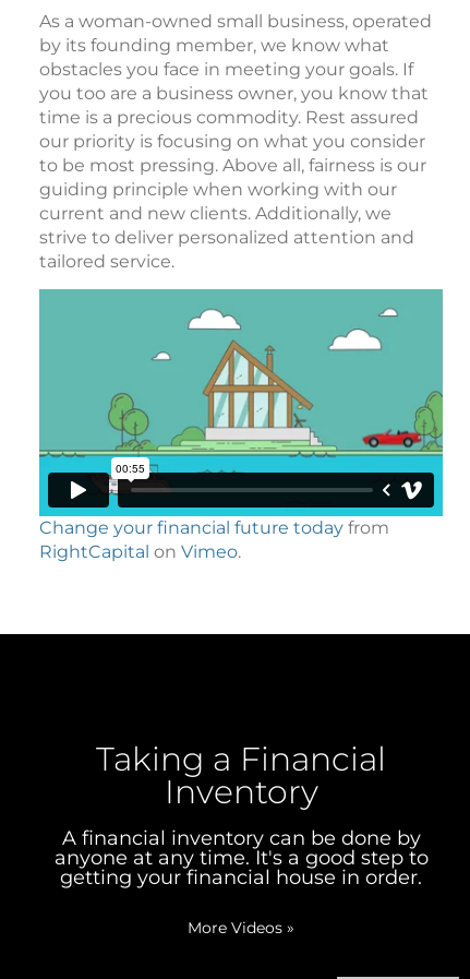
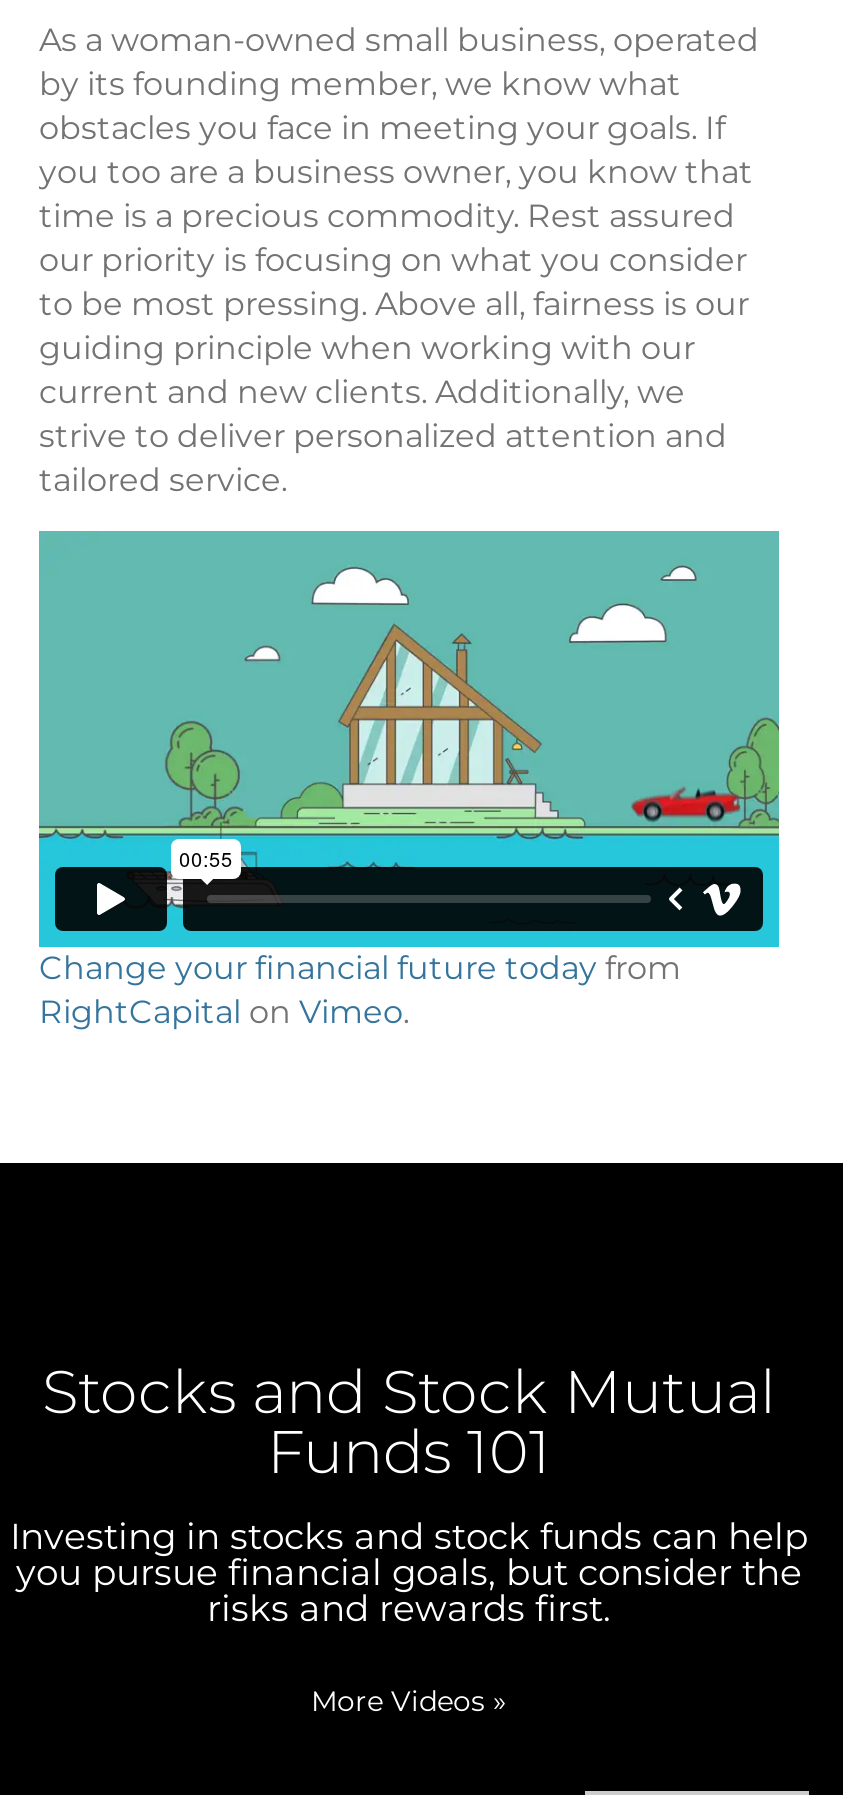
[54,739,428,889] Taking a Financial | Inventory | A financial inventory can be done by | anyone at any time. It's a good step to | getting your financial house in order. -> [10,1355,808,1631] Stocks and Stock Mutual | Funds 101 | Investing in stocks and stock funds can help | you pursue financial goals, but consider the | risks and rewards first.

